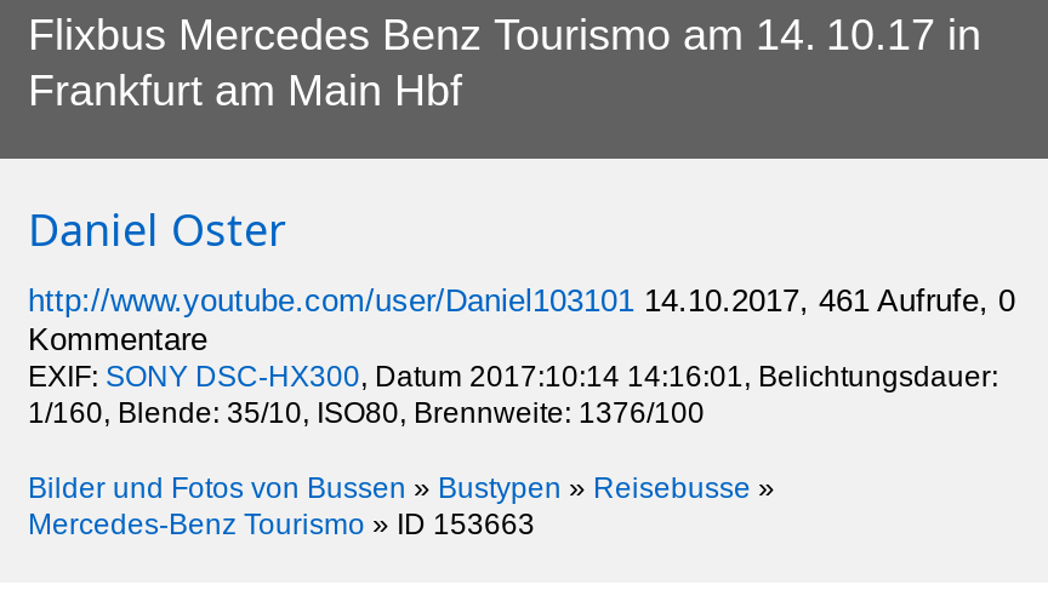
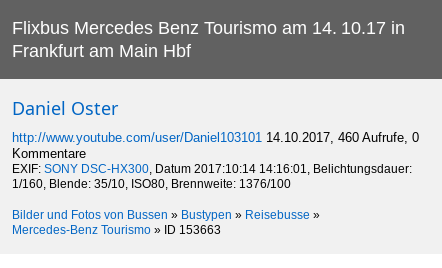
[28,282,1015,319] http://www.youtube.com/user/Daniel103101 14.10.2017, 461 Aufrufe, 0 -> [12,130,419,145] http://www.youtube.com/user/Daniel103101 14.10.2017, 460 Aufrufe, 0

